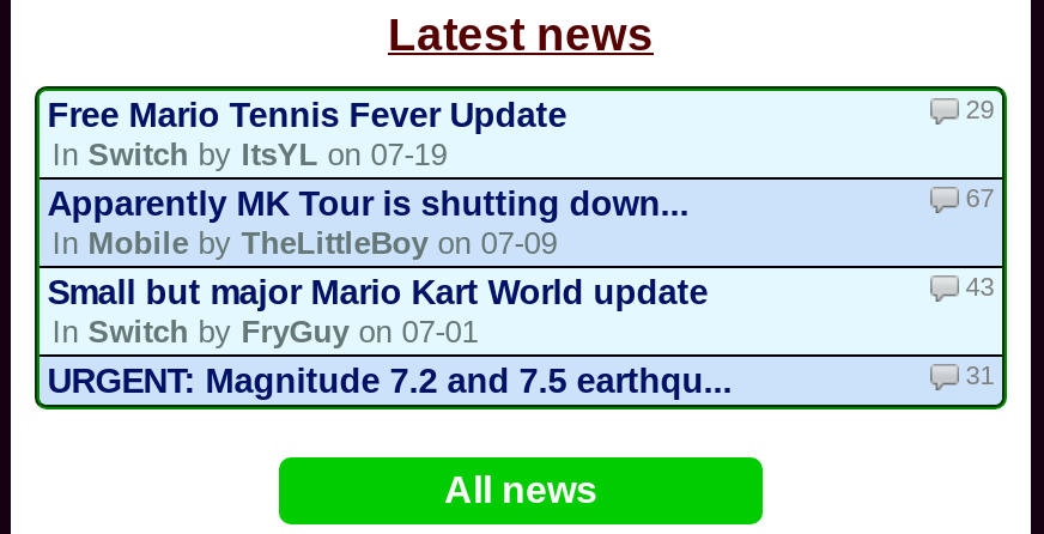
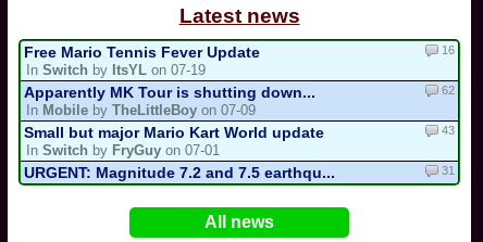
[959,95,994,124] 29 -> [438,43,454,56] 16
[959,184,994,213] 67 -> [438,83,454,96] 62

